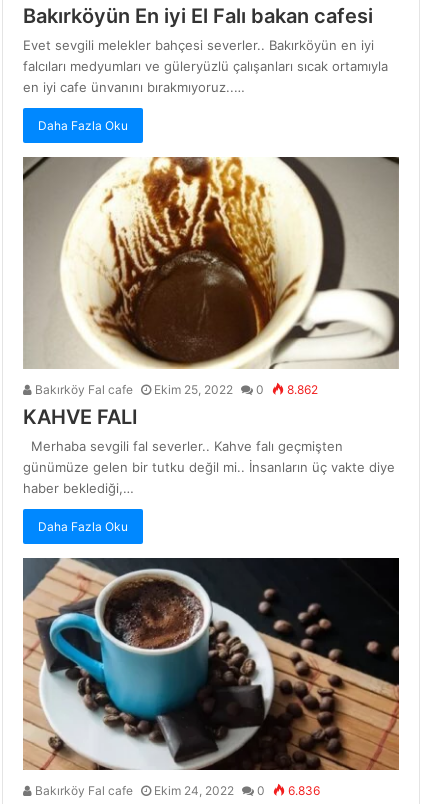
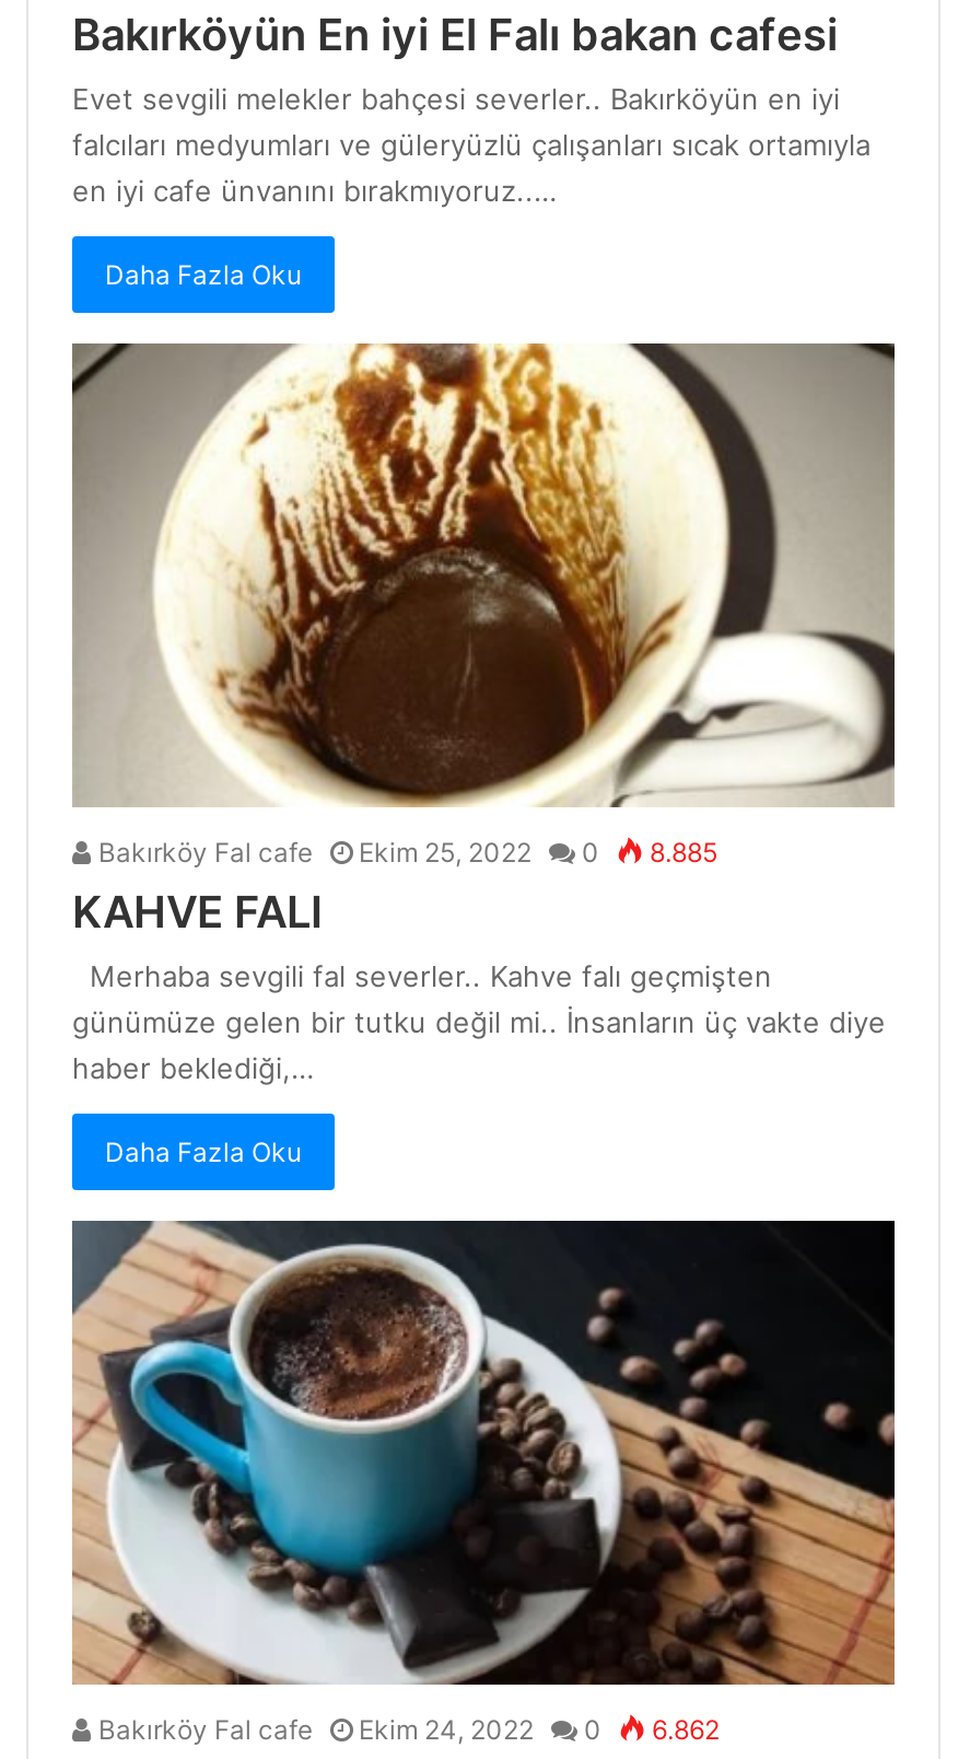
[32,382,318,397] Bakırköy Fal cafe Ekim 25, 2022 0 8.862 -> [92,836,717,869] Bakırköy Fal cafe Ekim 25, 2022 0 8.885
[32,783,320,798] Bakırköy Fal cafe Ekim 24, 2022 0 6.836 -> [92,1713,720,1746] Bakırköy Fal cafe Ekim 24, 2022 0 6.862

